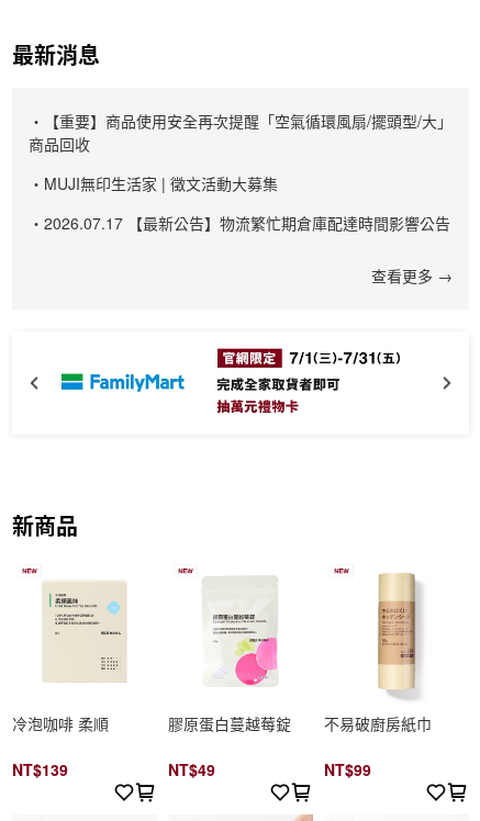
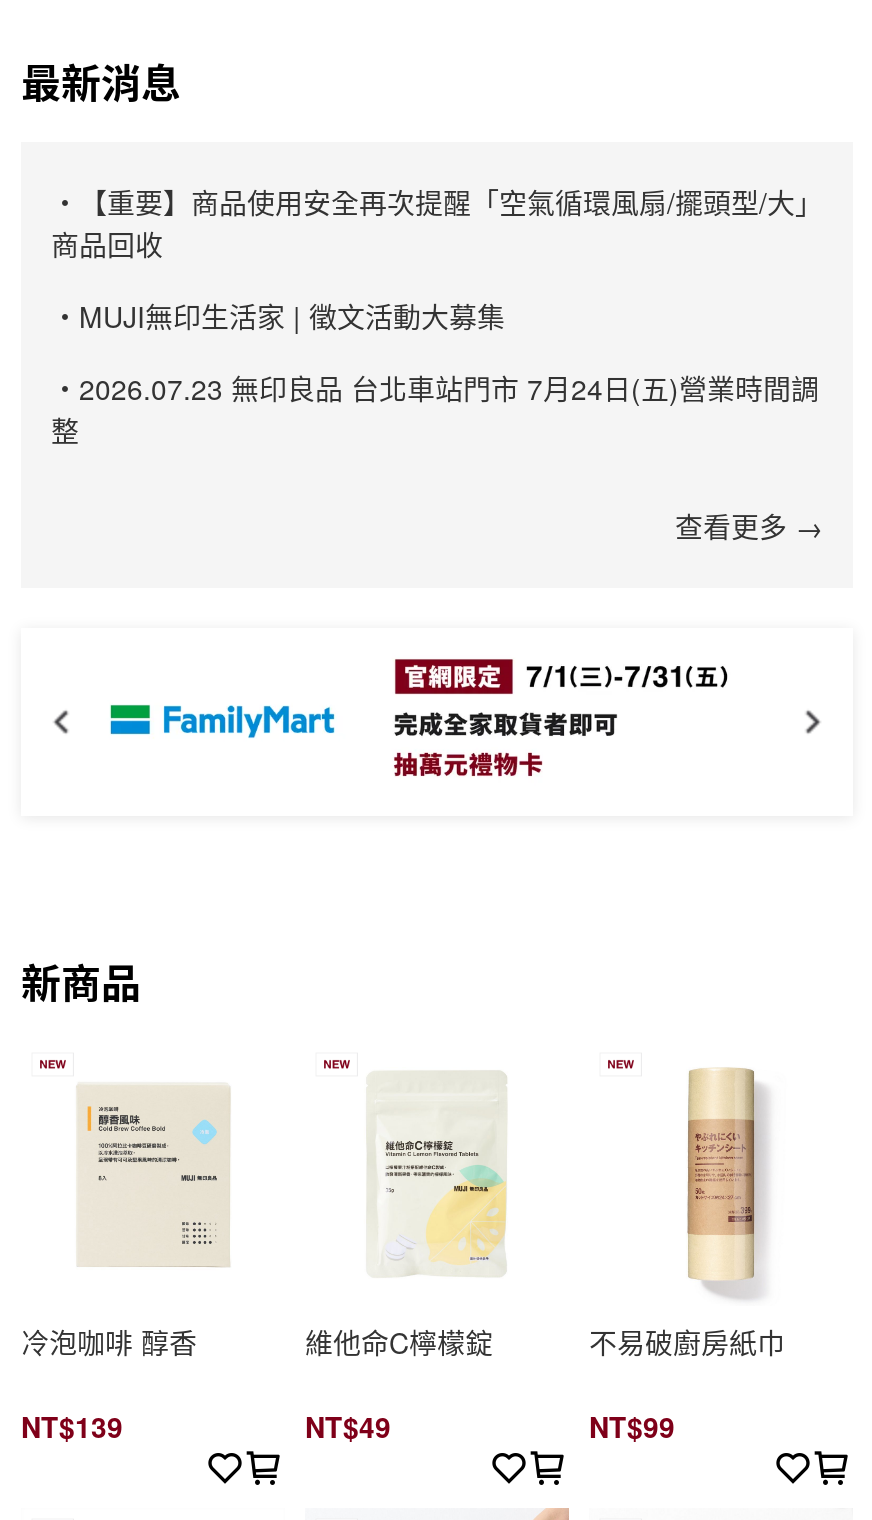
[29,212,450,234] ・2026.07.17 【最新公告】物流繁忙期倉庫配達時間影響公告 -> [51,368,819,450] ・2026.07.23 無印良品 台北車站門市 7月24日(五)營業時間調 | 整
[168,614,291,734] [image] | 膠原蛋白蔓越莓錠 -> [305,1140,507,1362] [image] | 維他命C檸檬錠
[12,712,109,734] 冷泡咖啡 柔順 -> [21,1322,197,1362] 冷泡咖啡 醇香

